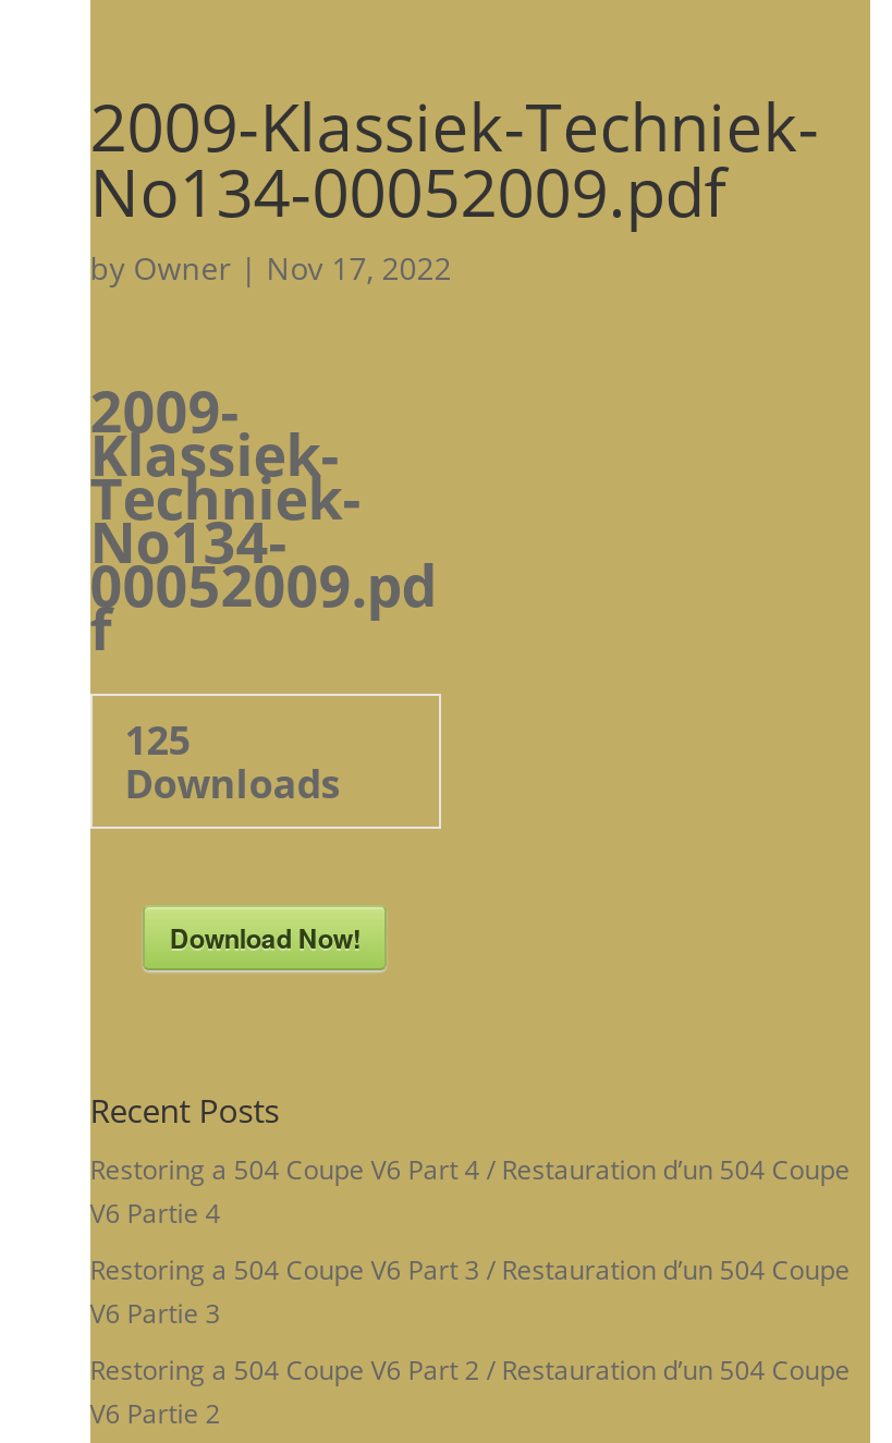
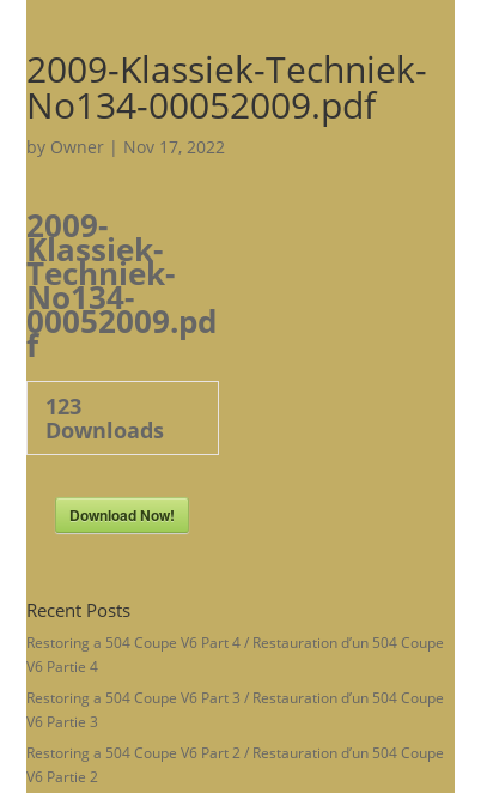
[125,713,190,766] 125 -> [45,392,81,420] 123

